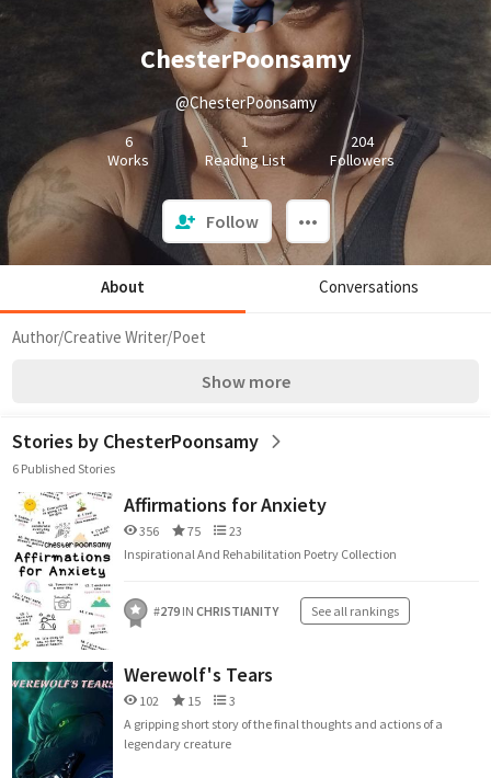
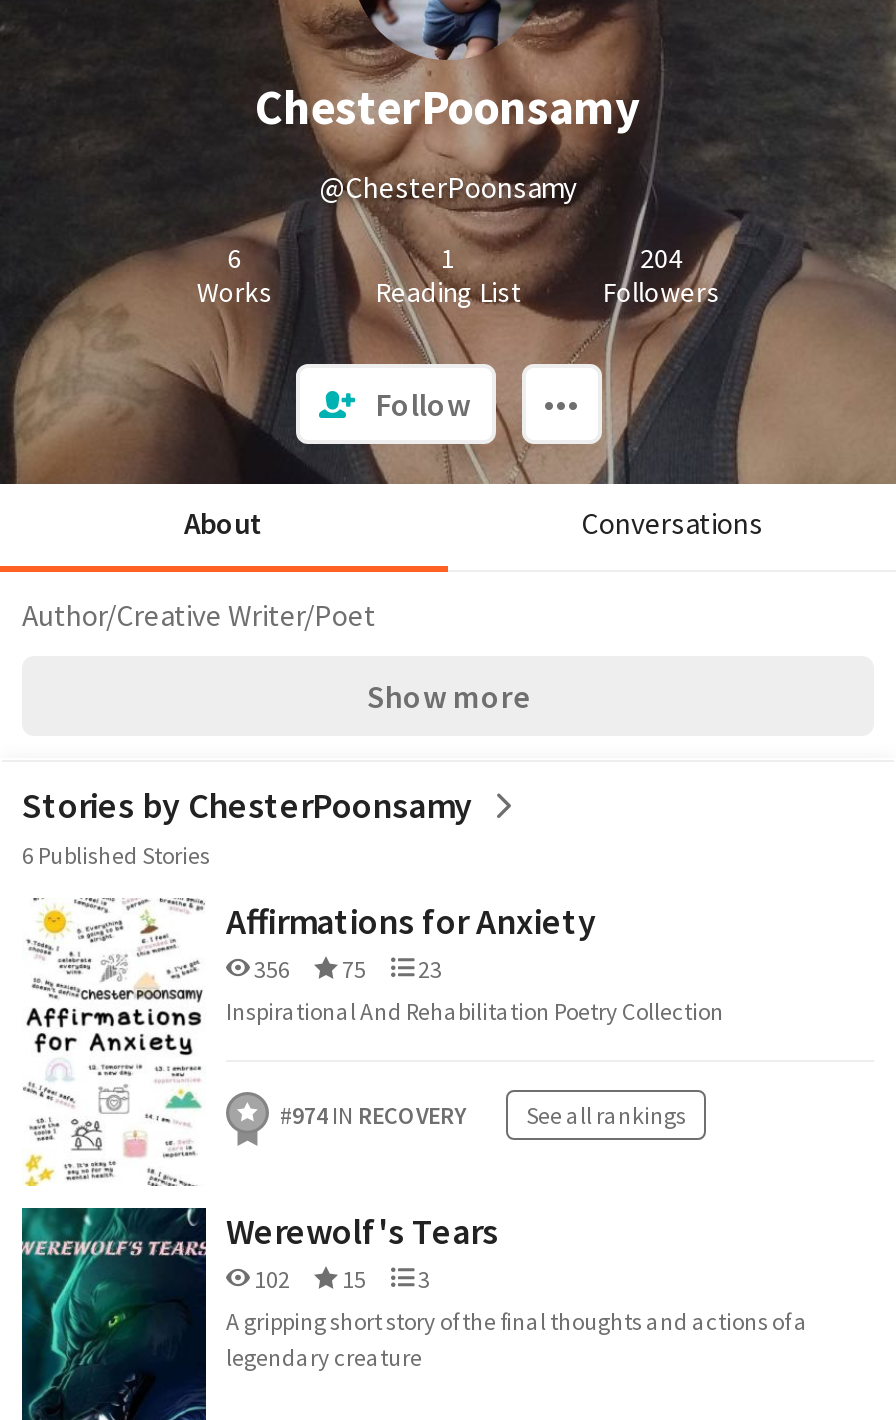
[153,603,278,619] #279 IN CHRISTIANITY -> [280,1100,466,1130] #974 IN RECOVERY

